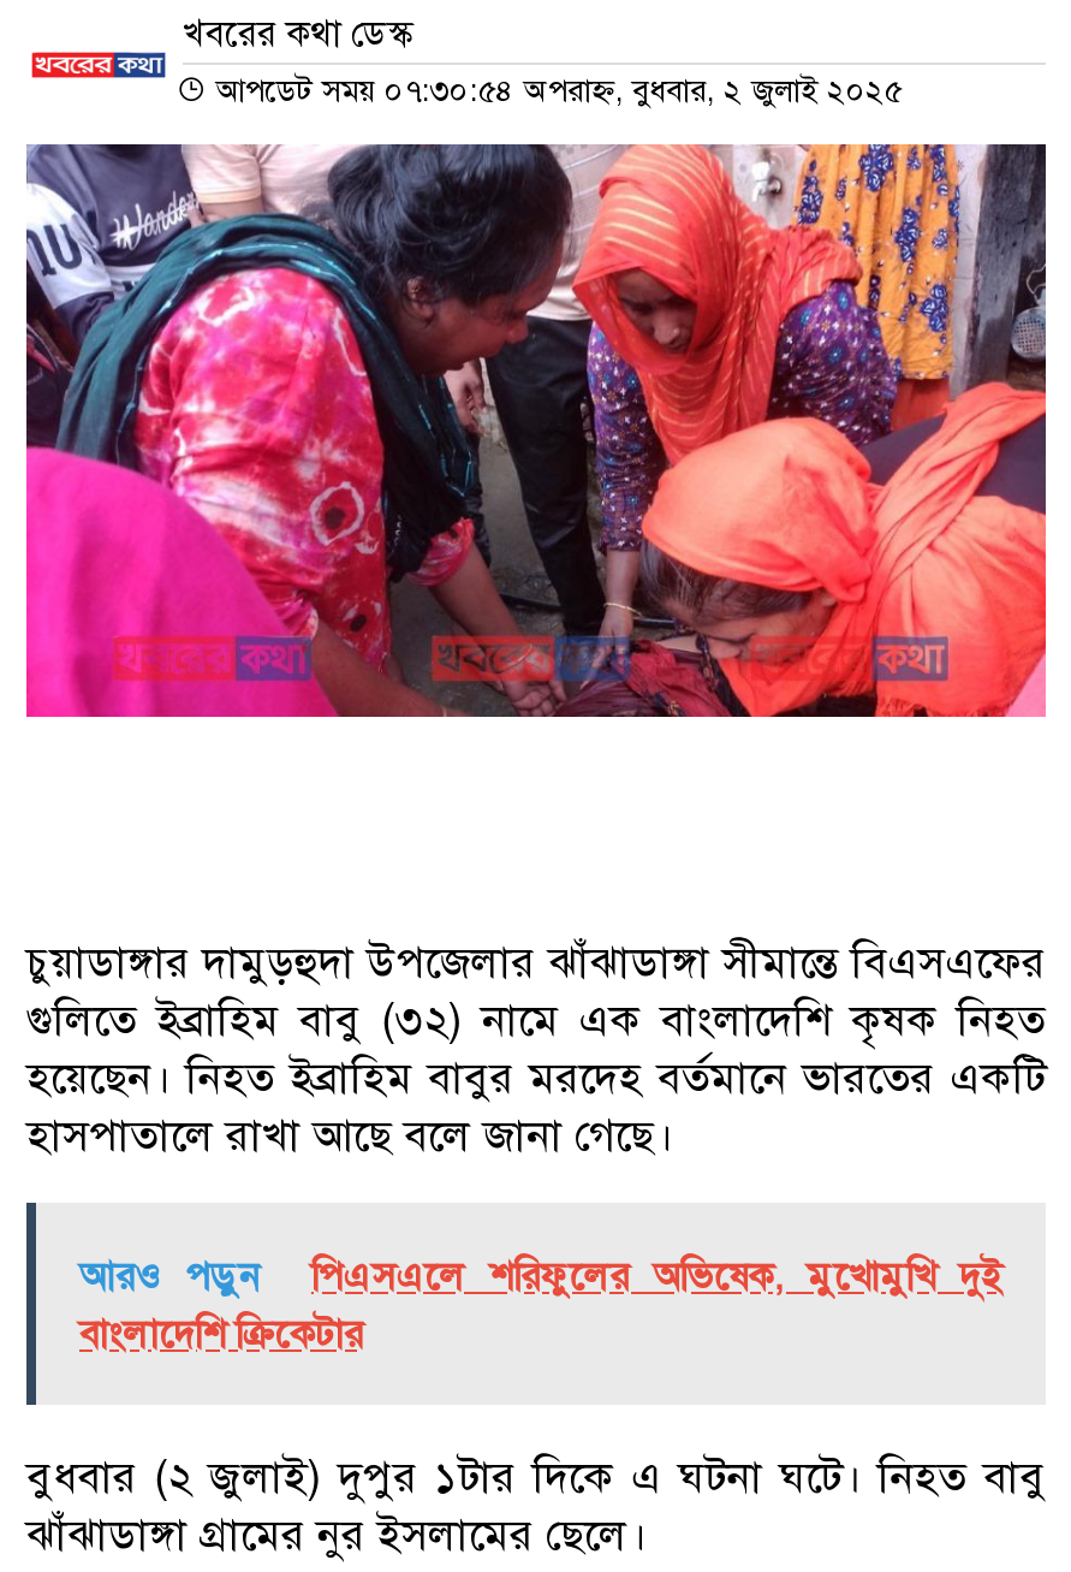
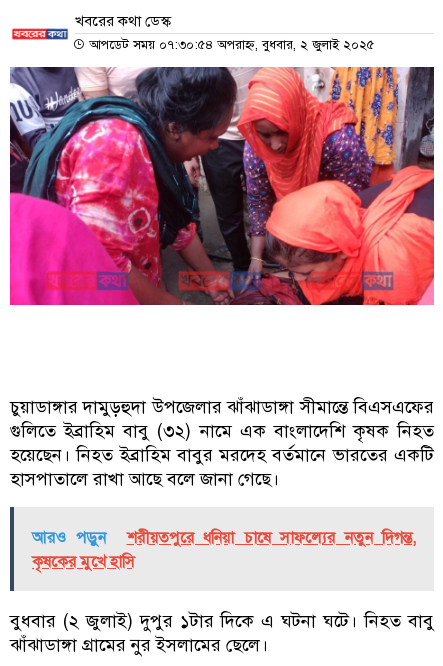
[79,1254,1002,1360] পিএসএলে শরিফুলের অভিষেক, মুখোমুখি দুই | বাংলাদেশি ক্রিকেটার -> [32,528,416,572] শরীয়তপুরে ধনিয়া চাষে সাফল্যের নতুন দিগন্ত, | কৃষকের মুখে হাসি

